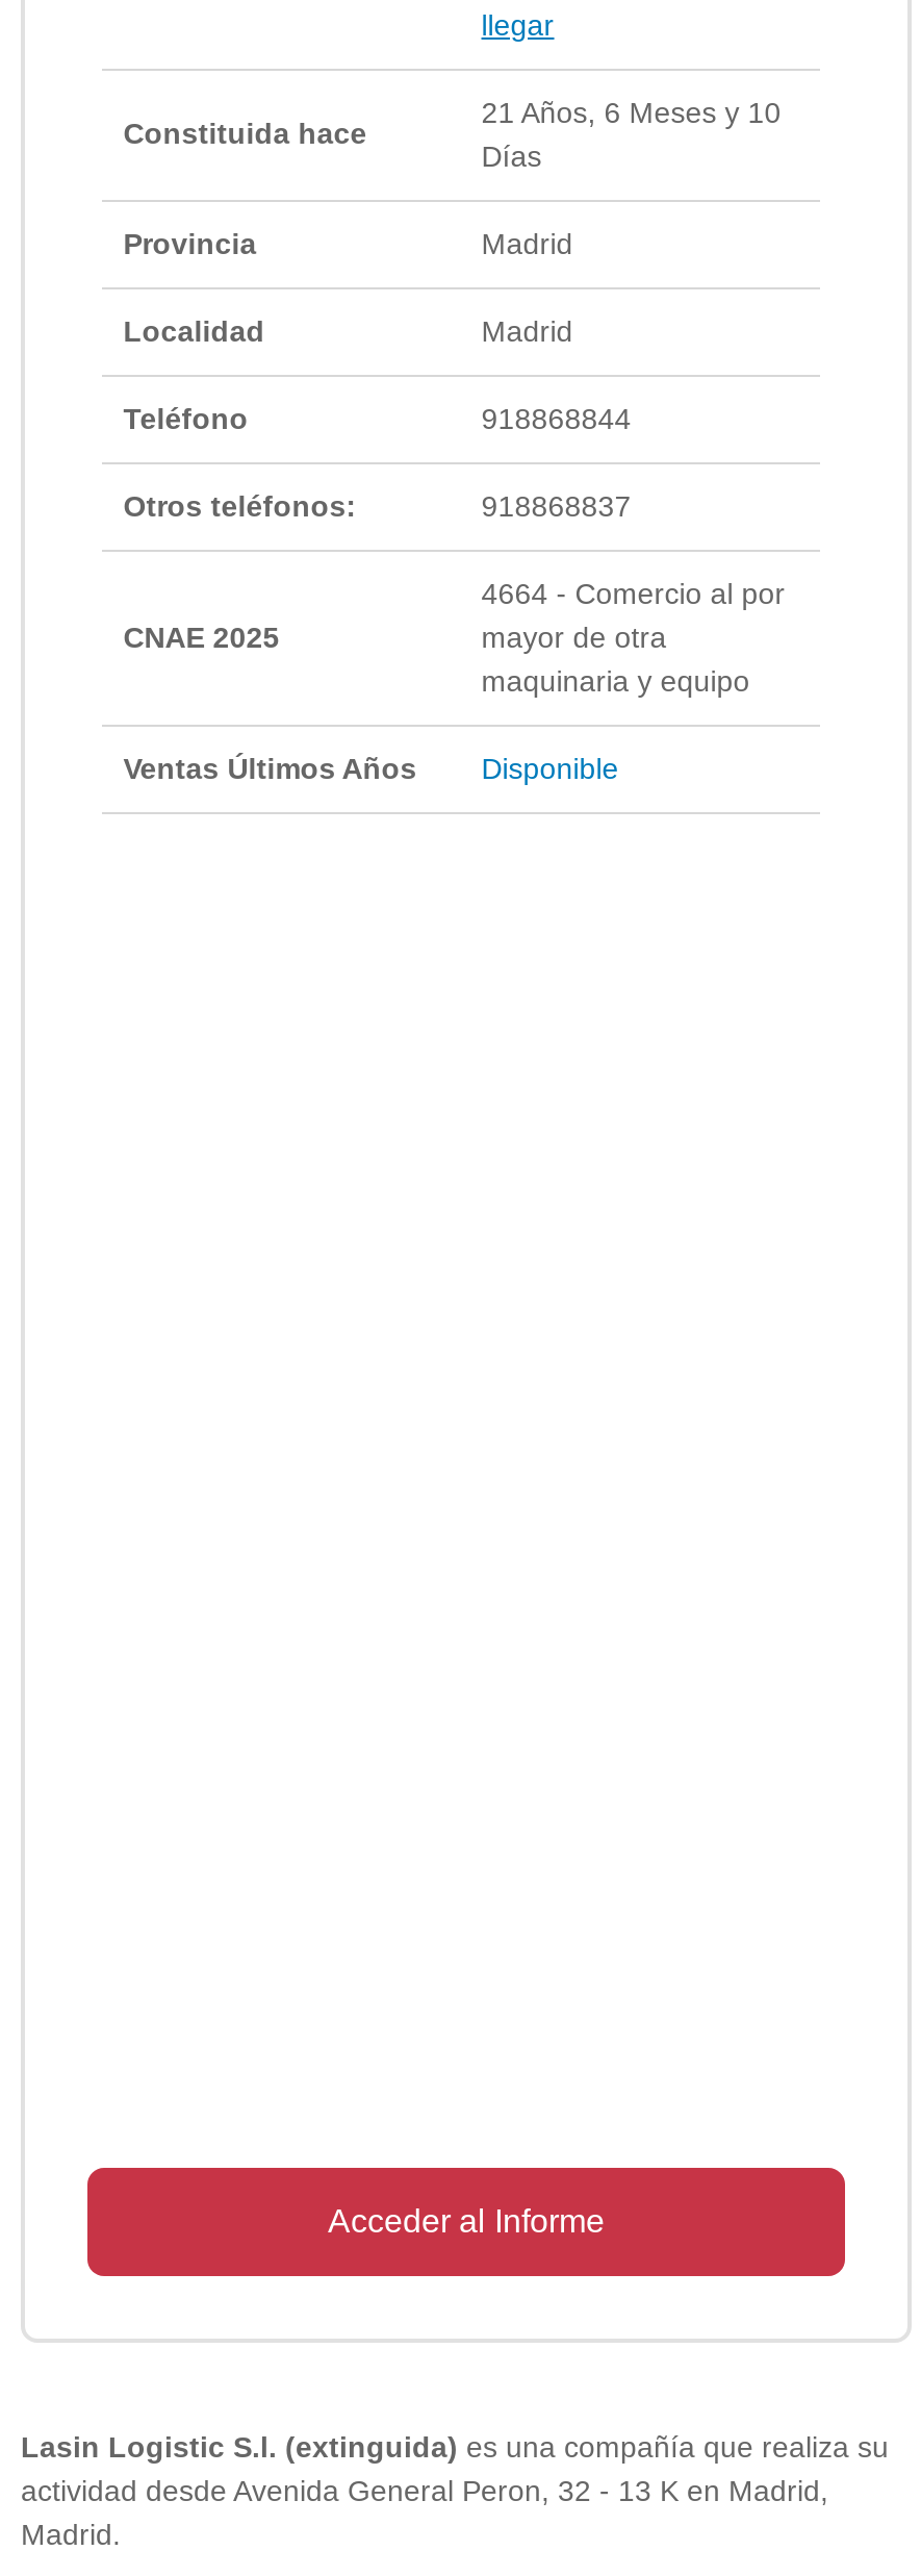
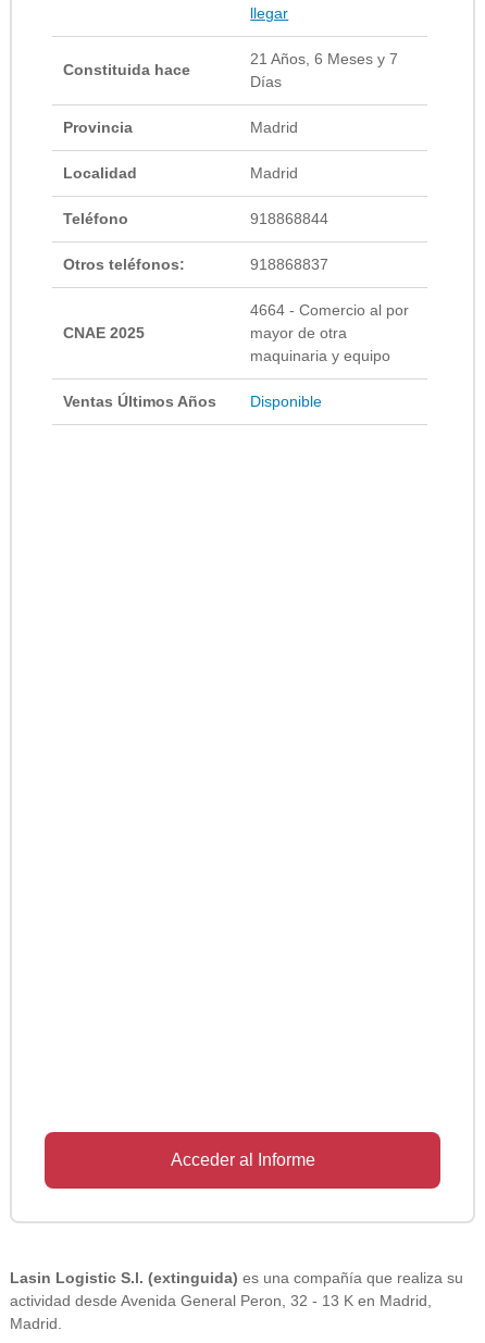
[481,96,781,129] 21 Años, 6 Meses y 10 -> [250,50,398,67] 21 Años, 6 Meses y 7

